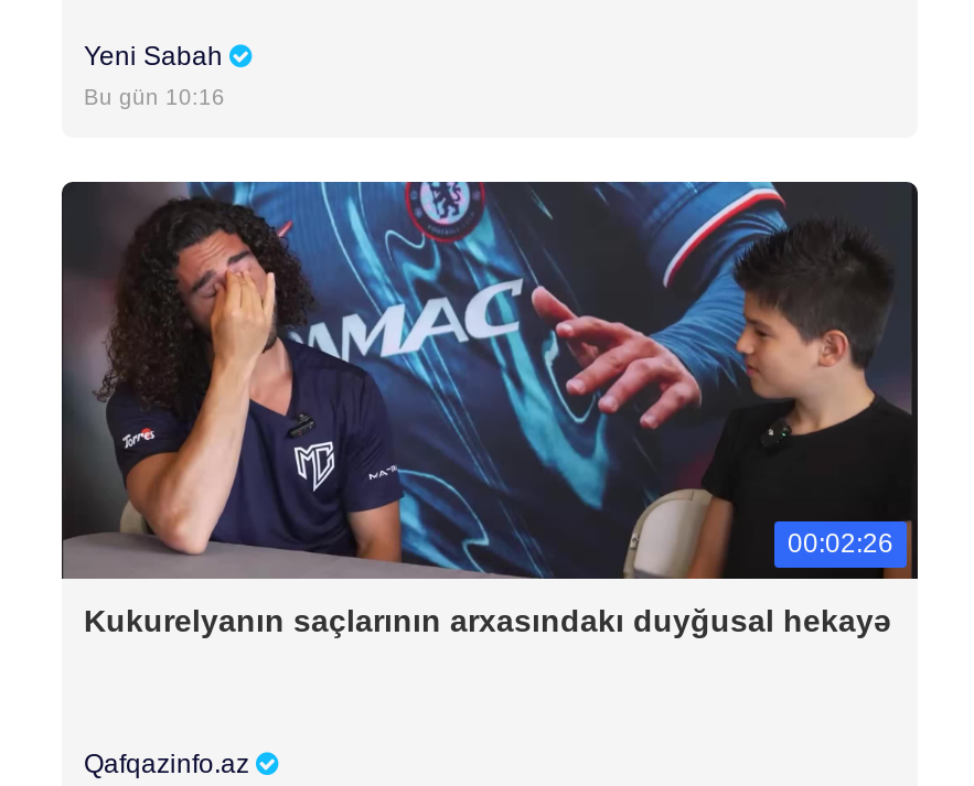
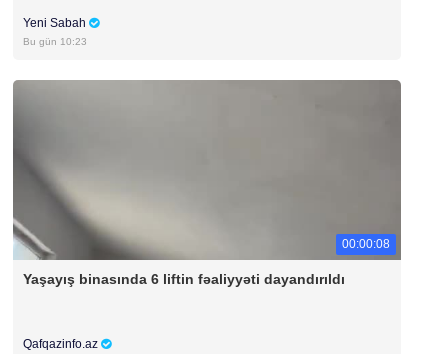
[84,85,225,109] Bu gün 10:16 -> [23,36,87,47] Bu gün 10:23
[60,180,920,581] [image] | 00:02:26 -> [12,79,402,261] [image] | 00:00:08
[84,603,891,638] Kukurelyanın saçlarının arxasındakı duyğusal hekayə -> [23,271,345,287] Yaşayış binasında 6 liftin fəaliyyəti dayandırıldı

